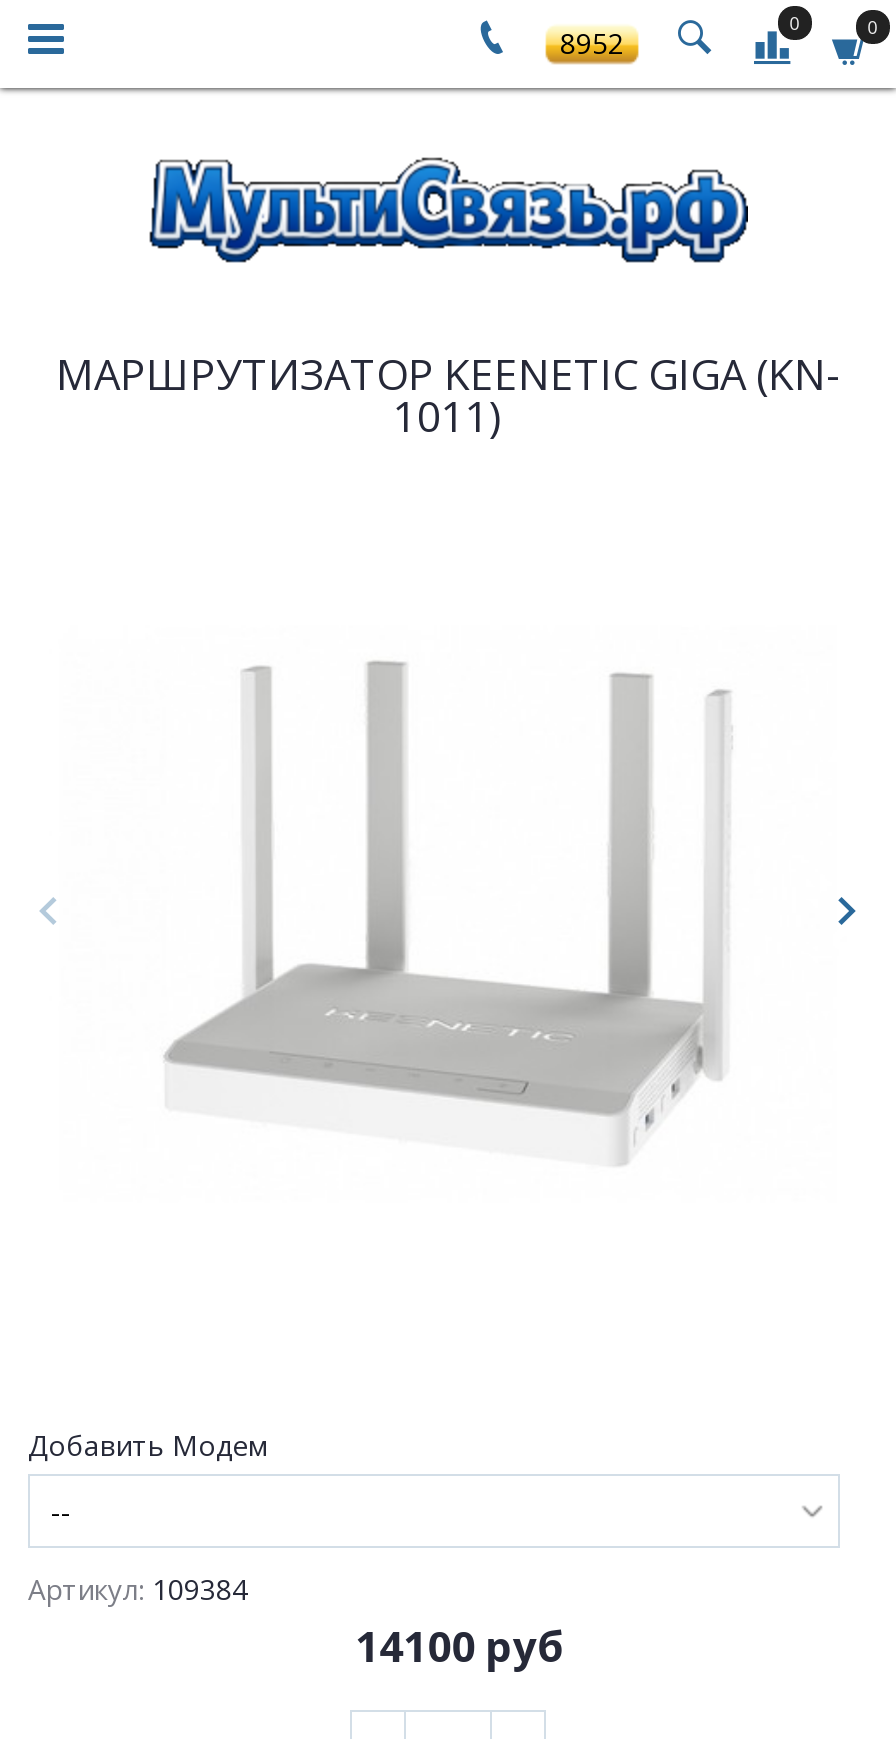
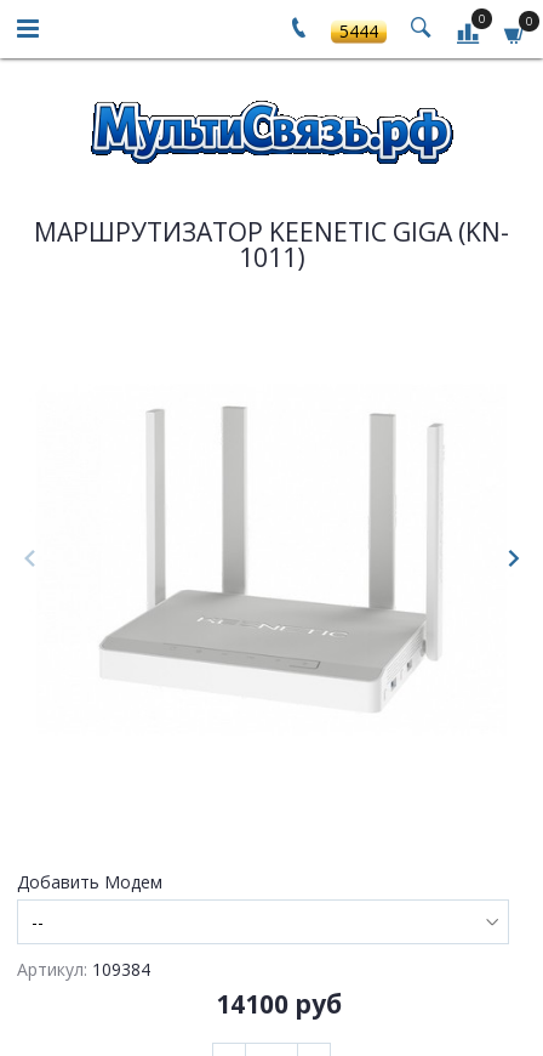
[560,24,624,62] 8952 -> [339,19,378,42] 5444

